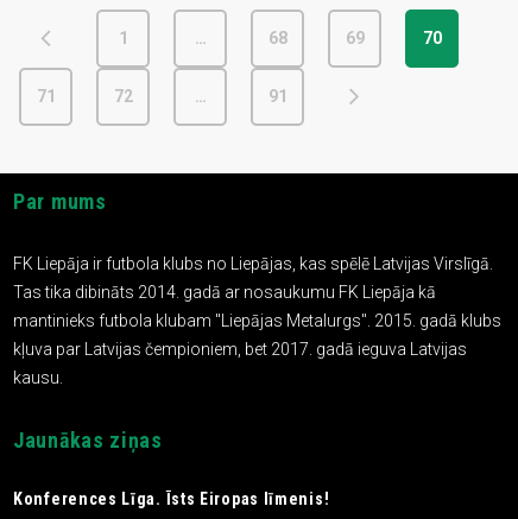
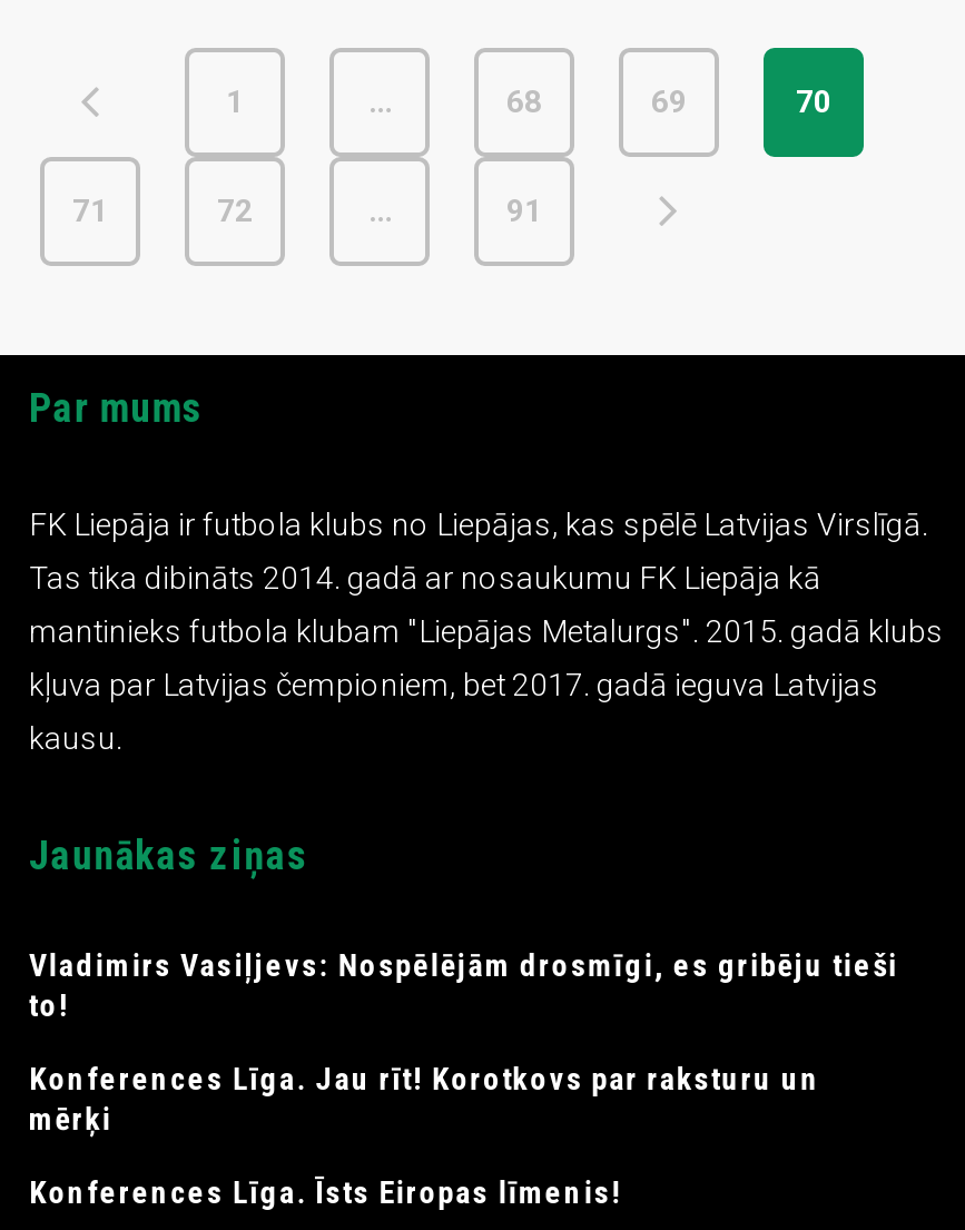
none -> [29,947,898,1136] Vladimirs Vasiļjevs: Nospēlējām drosmīgi, es gribēju tieši | to! | Konferences Līga. Jau rīt! Korotkovs par raksturu un | mērķi

